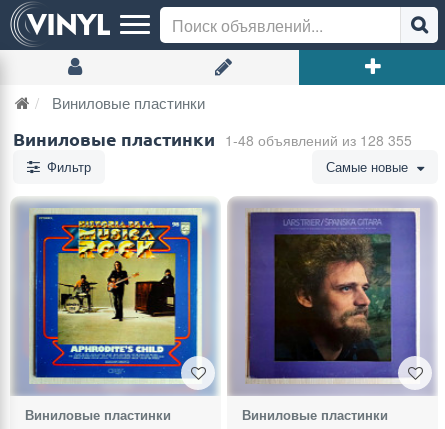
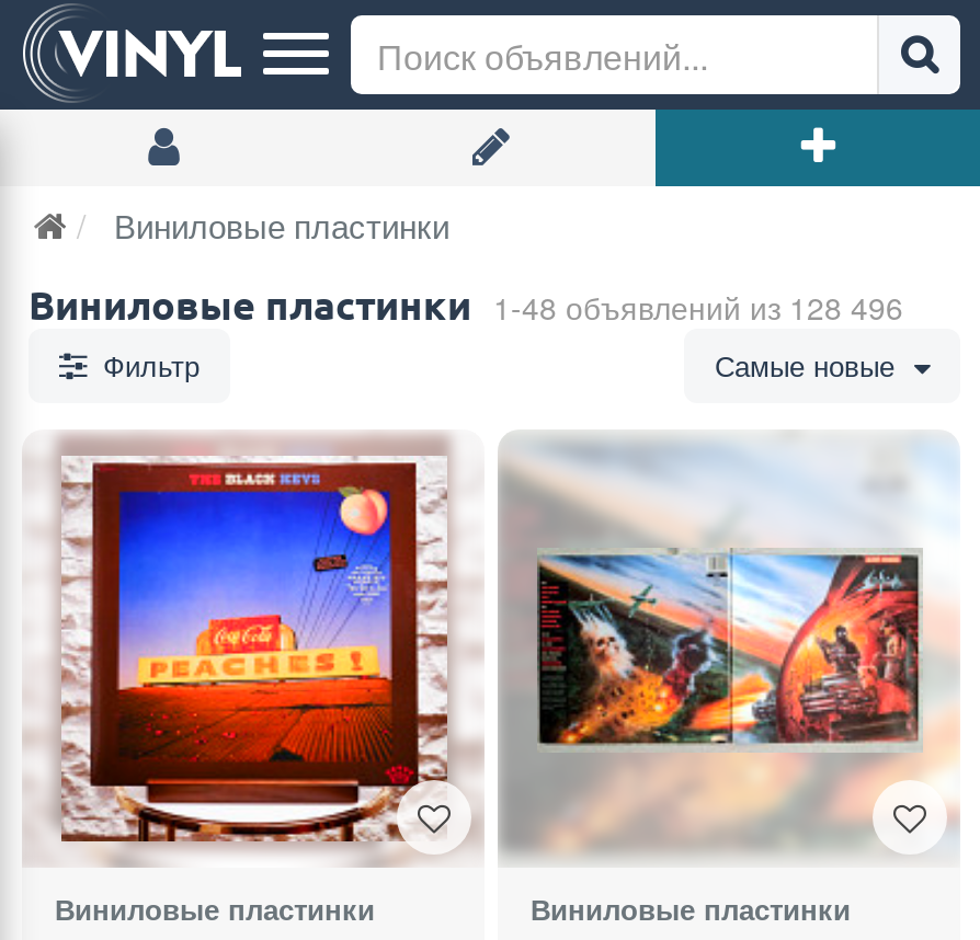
[13,127,412,150] Виниловые пластинки 1-48 объявлений из 128 355 -> [29,278,903,329] Виниловые пластинки 1-48 объявлений из 128 496
[12,199,219,396] [image] -> [26,434,482,866] [image]
[231,200,436,395] [image] -> [509,440,958,863] [image]

